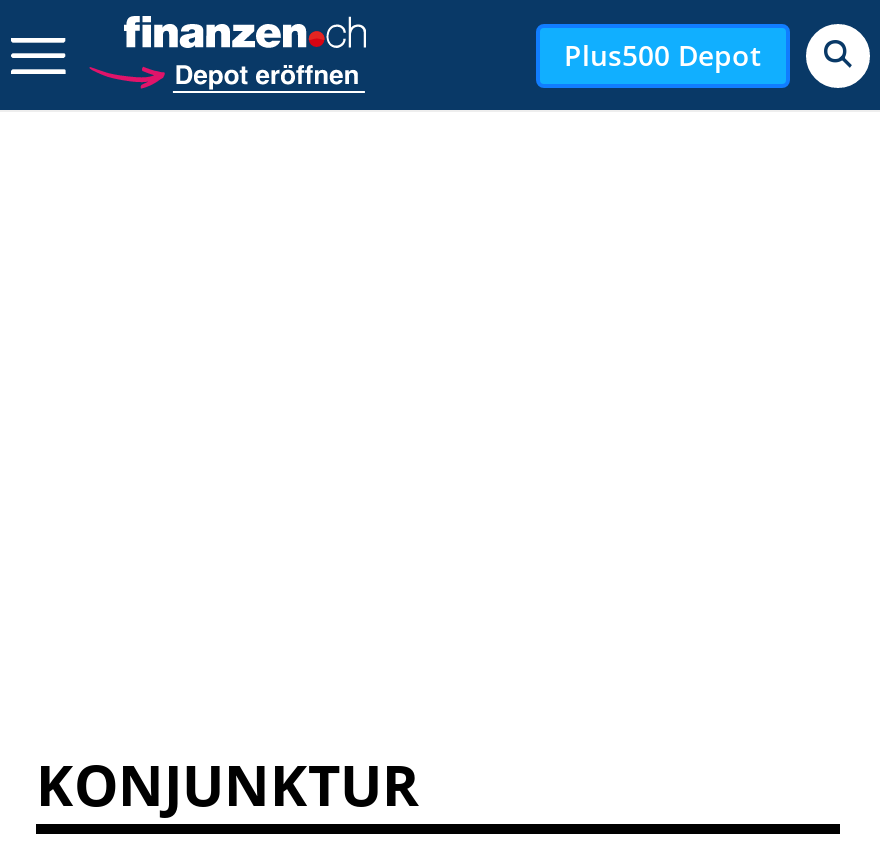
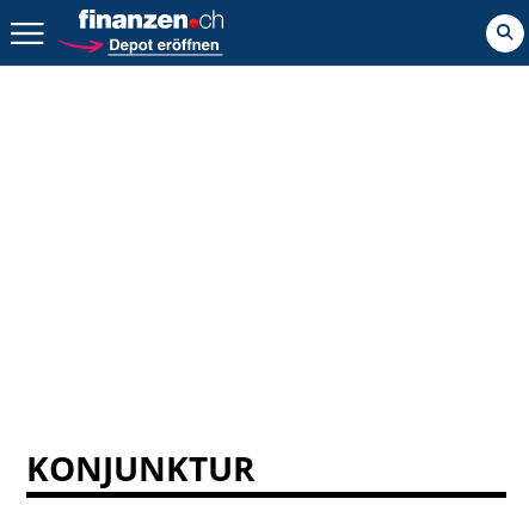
[564,35,762,73] Plus500 Depot -> none

